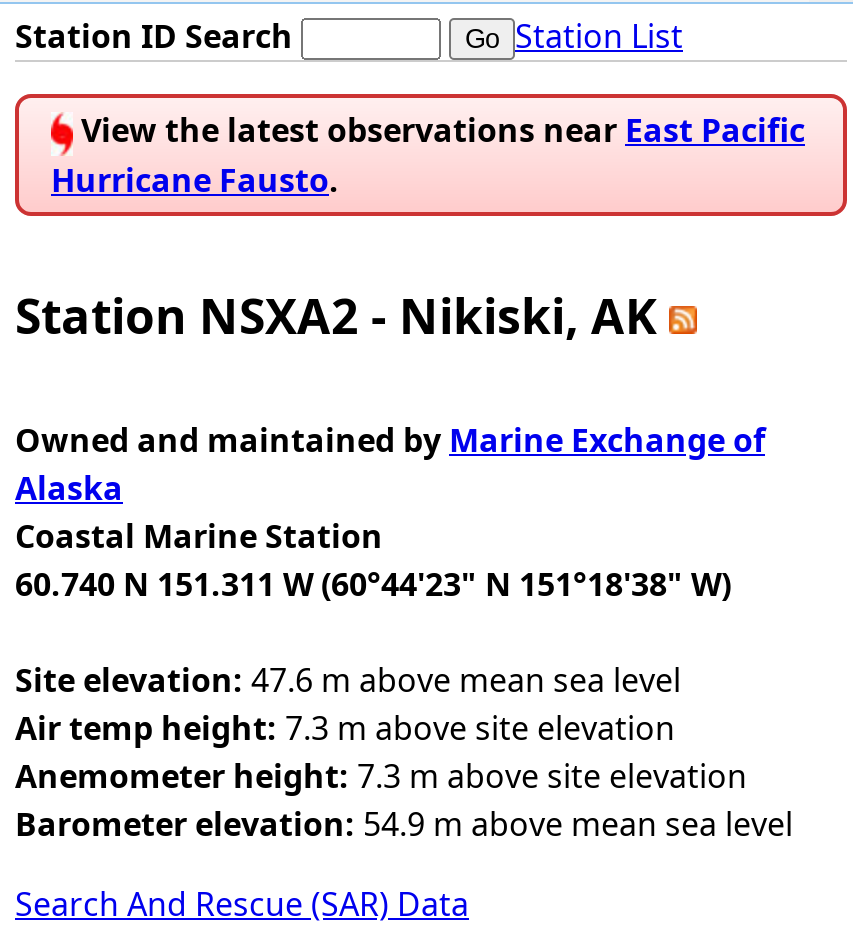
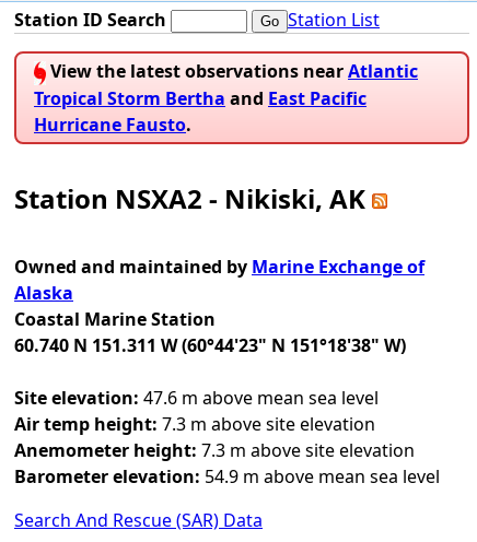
[73,109,805,153] View the latest observations near East Pacific -> [34,59,418,110] View the latest observations near Atlantic | Tropical Storm Bertha and East Pacific

